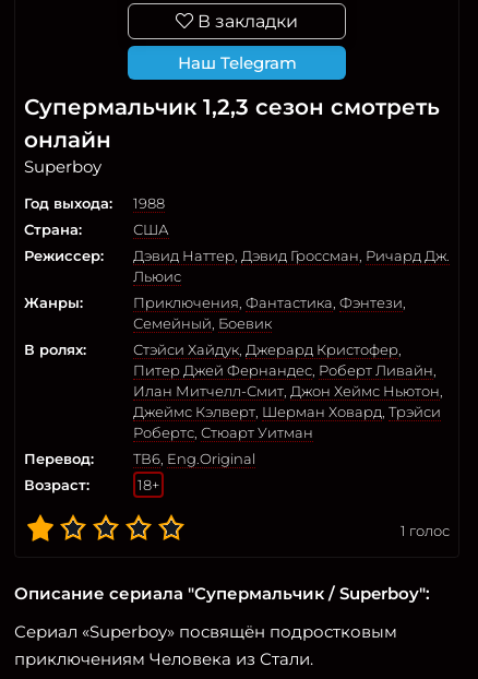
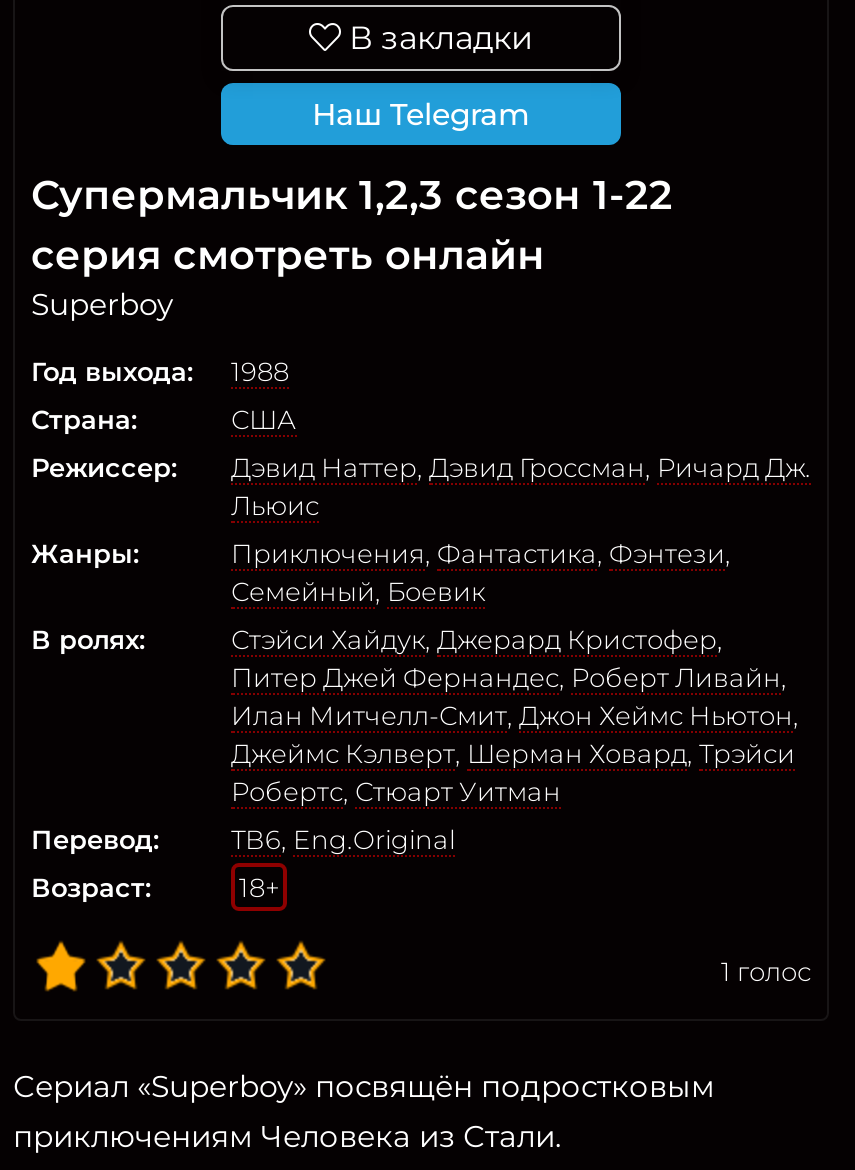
[24,94,440,153] Супермальчик 1,2,3 сезон смотреть | онлайн -> [31,171,673,279] Супермальчик 1,2,3 сезон 1-22 | серия смотреть онлайн
[14,583,430,604] Описание сериала "Супермальчик / Superboy": -> none

